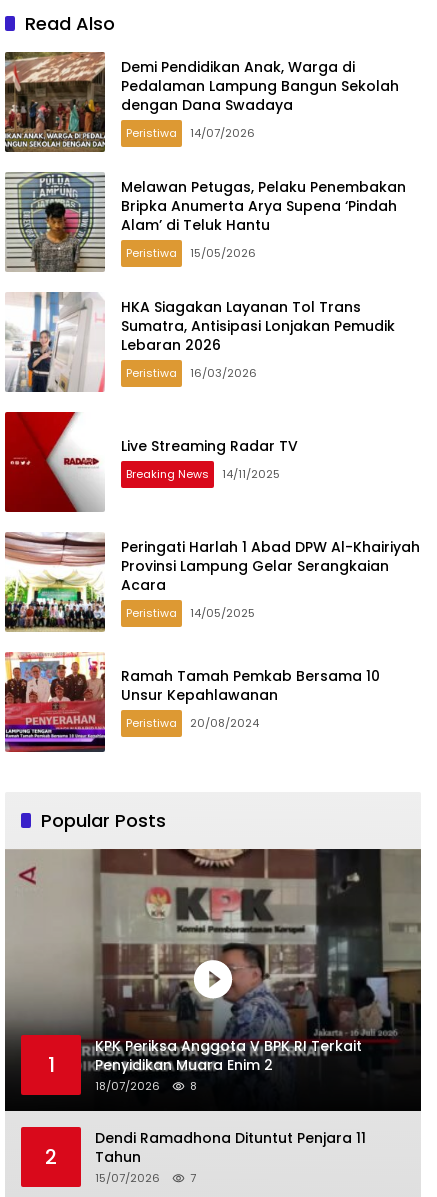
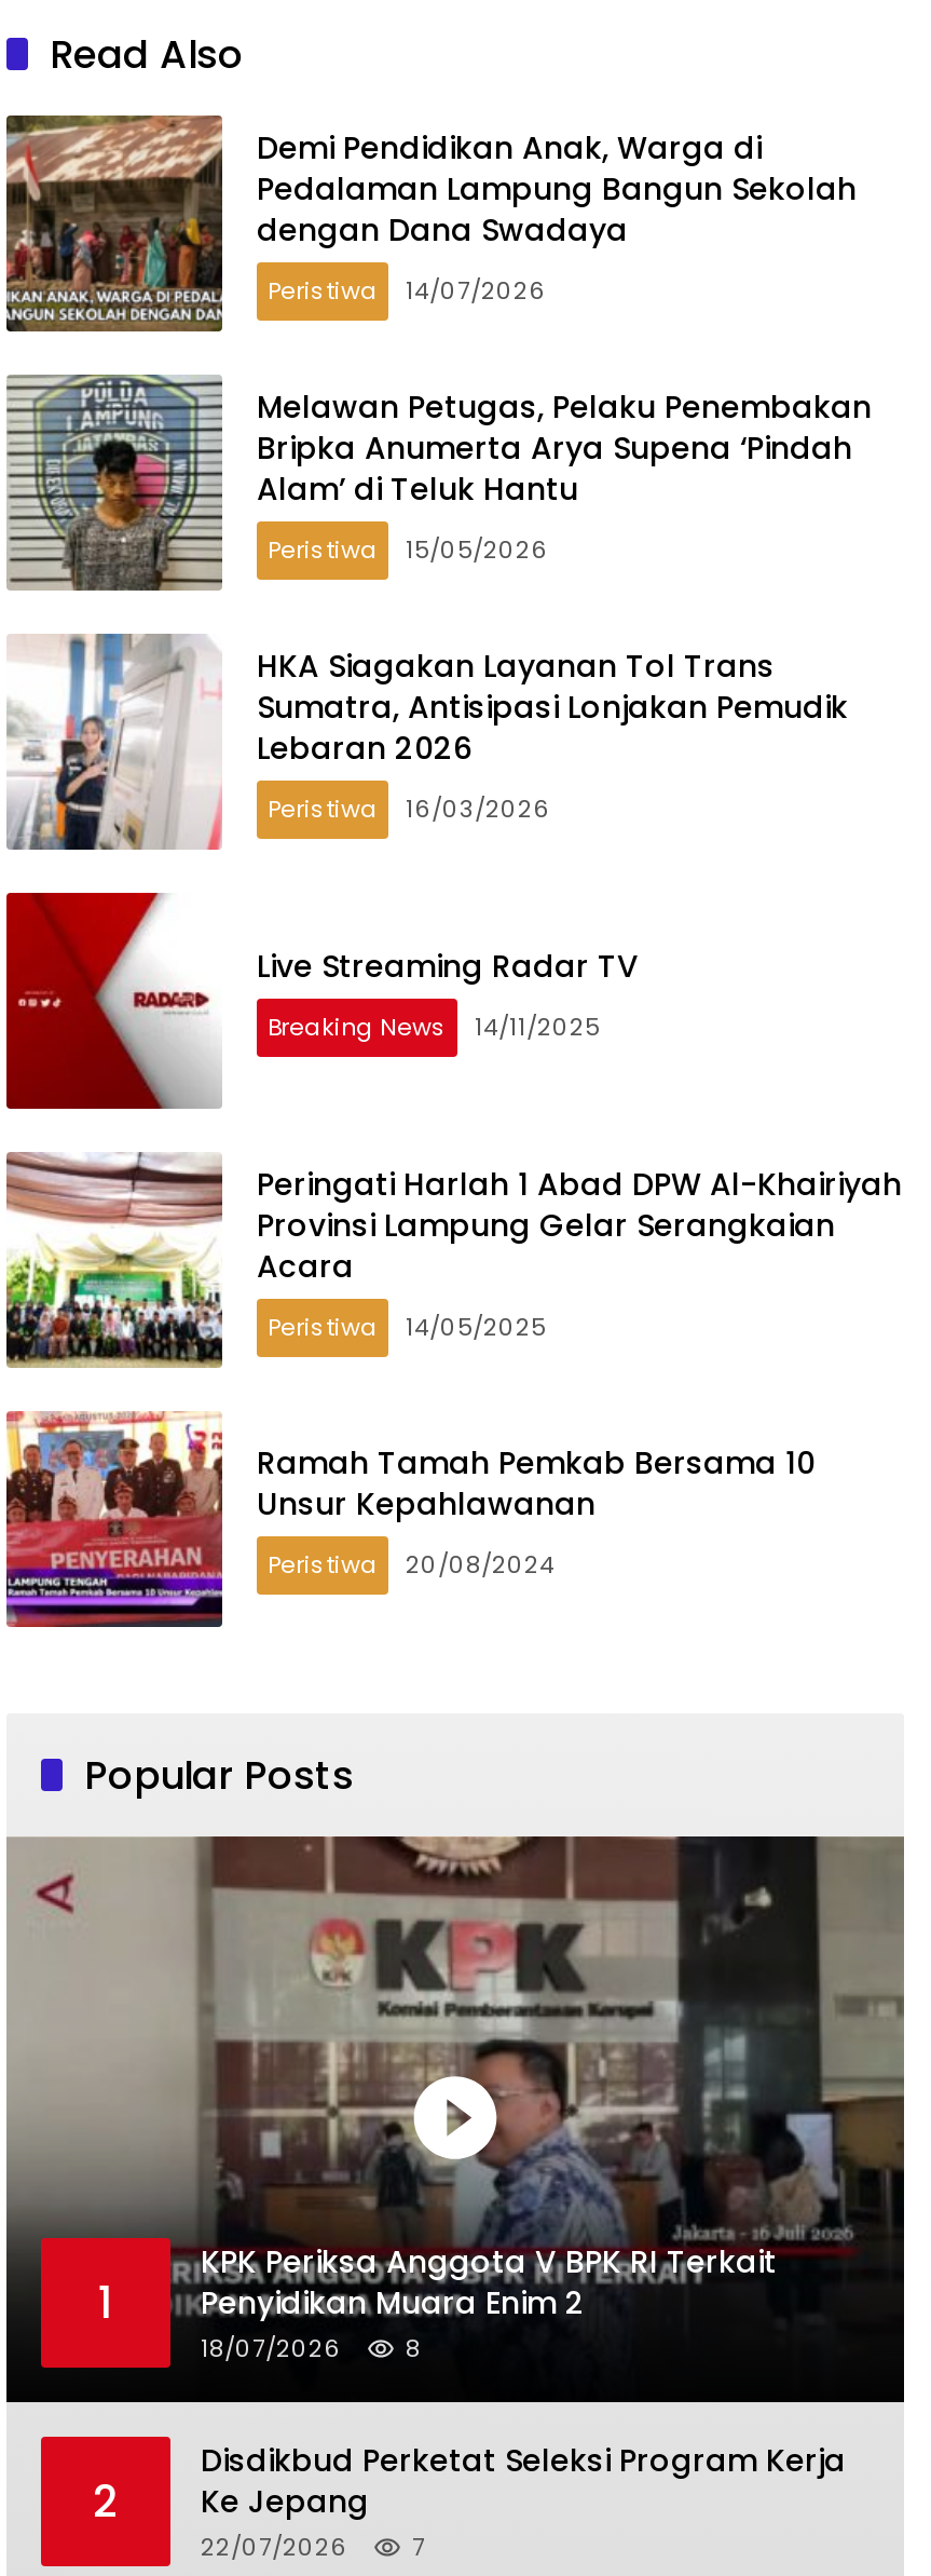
[95,1128,366,1186] Dendi Ramadhona Dituntut Penjara 11 | Tahun | 15/07/2026 -> [201,2438,846,2563] Disdikbud Perketat Seleksi Program Kerja | Ke Jepang | 22/07/2026

